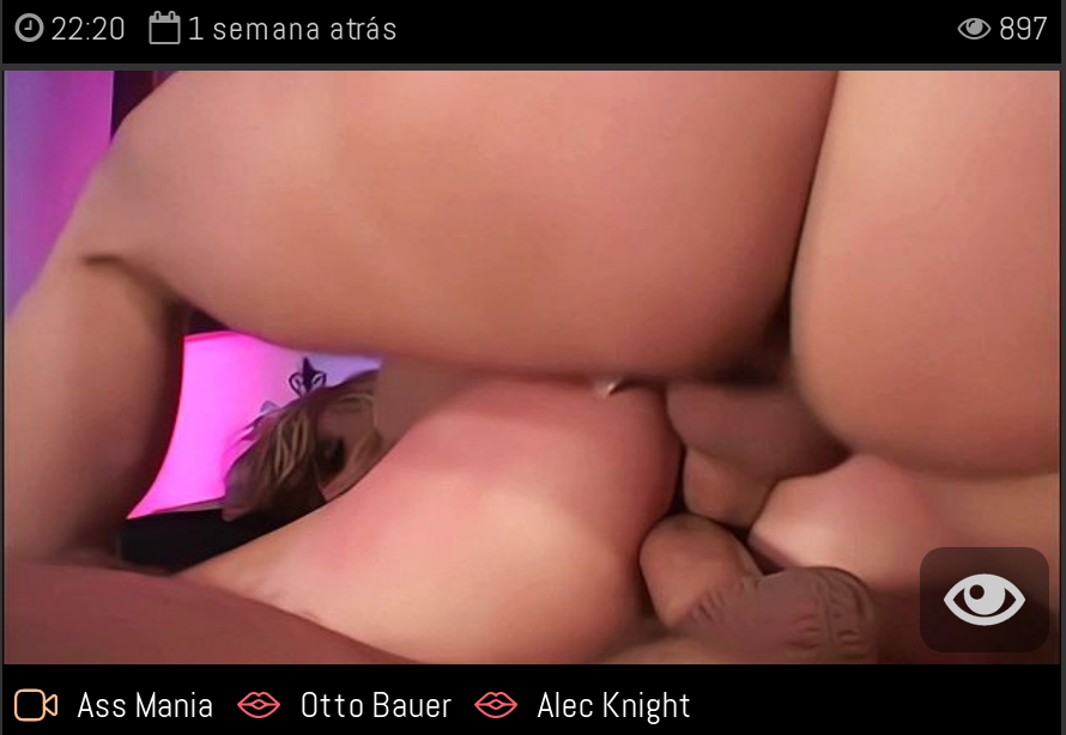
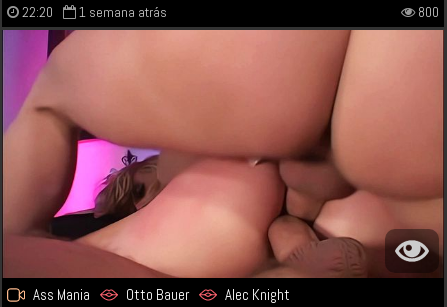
[998,6,1049,50] 897 -> [418,3,439,21] 800

